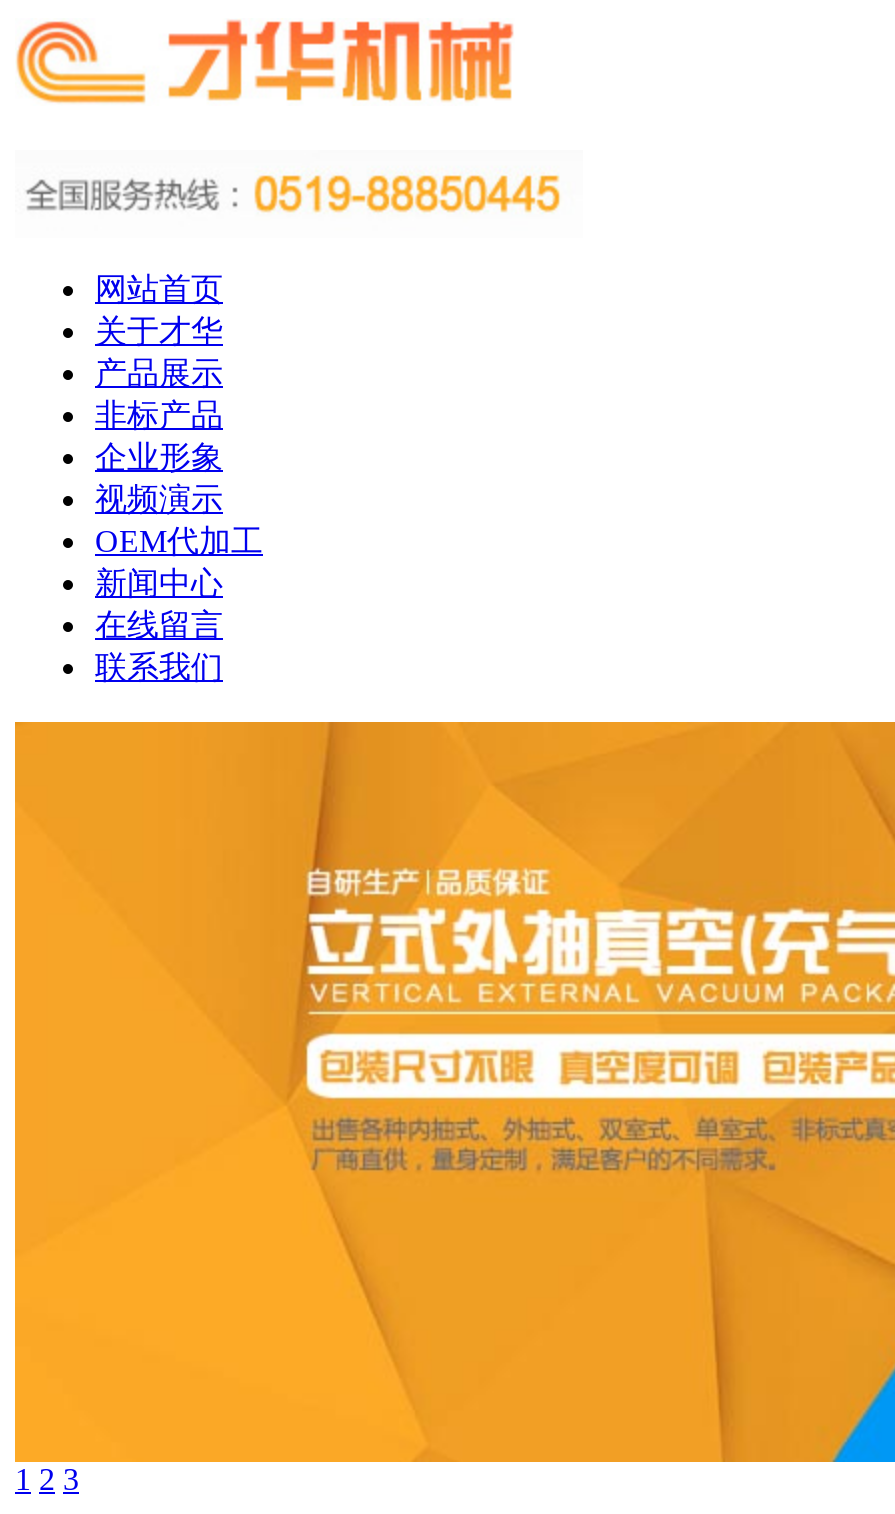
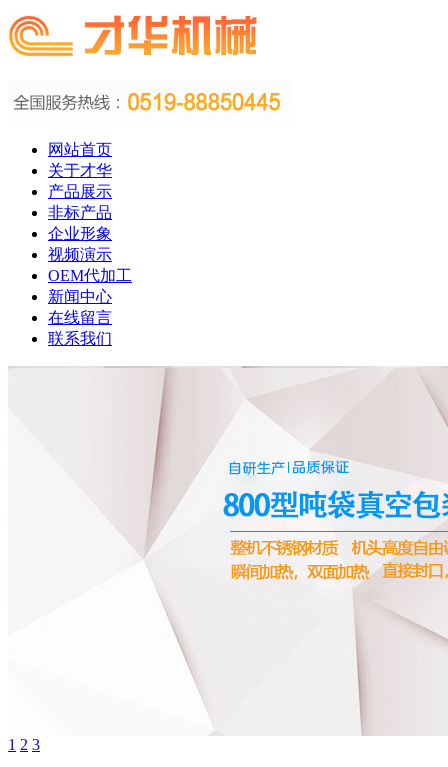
[13,720,889,1464] [image] -> [8,365,445,736] [image]

